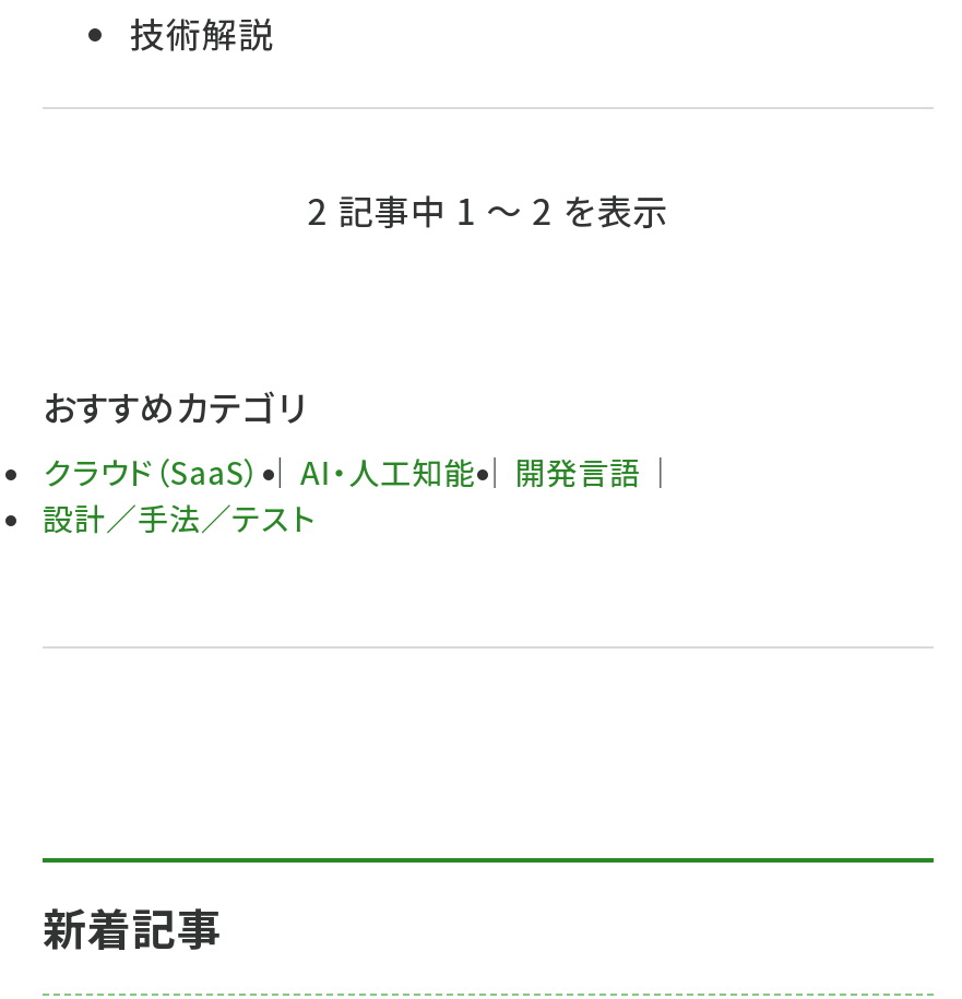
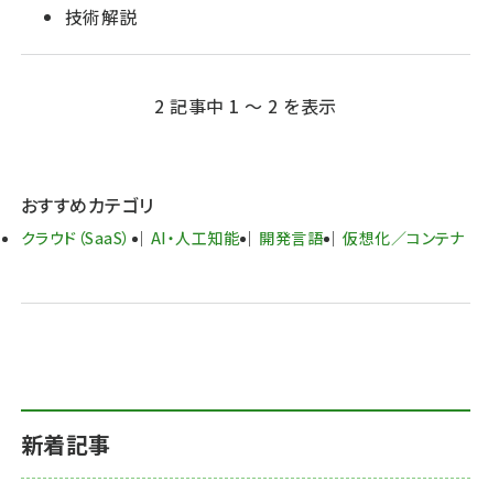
[43,496,316,539] 設計／手法／テスト -> [343,227,465,249] 仮想化／コンテナ

